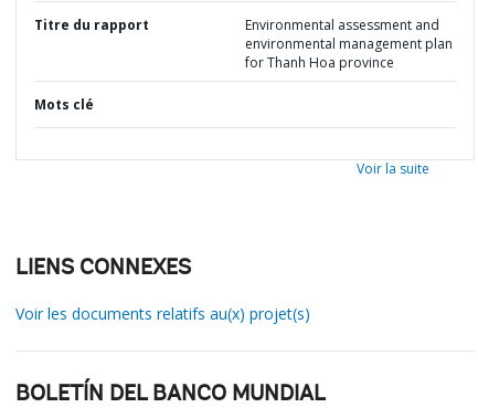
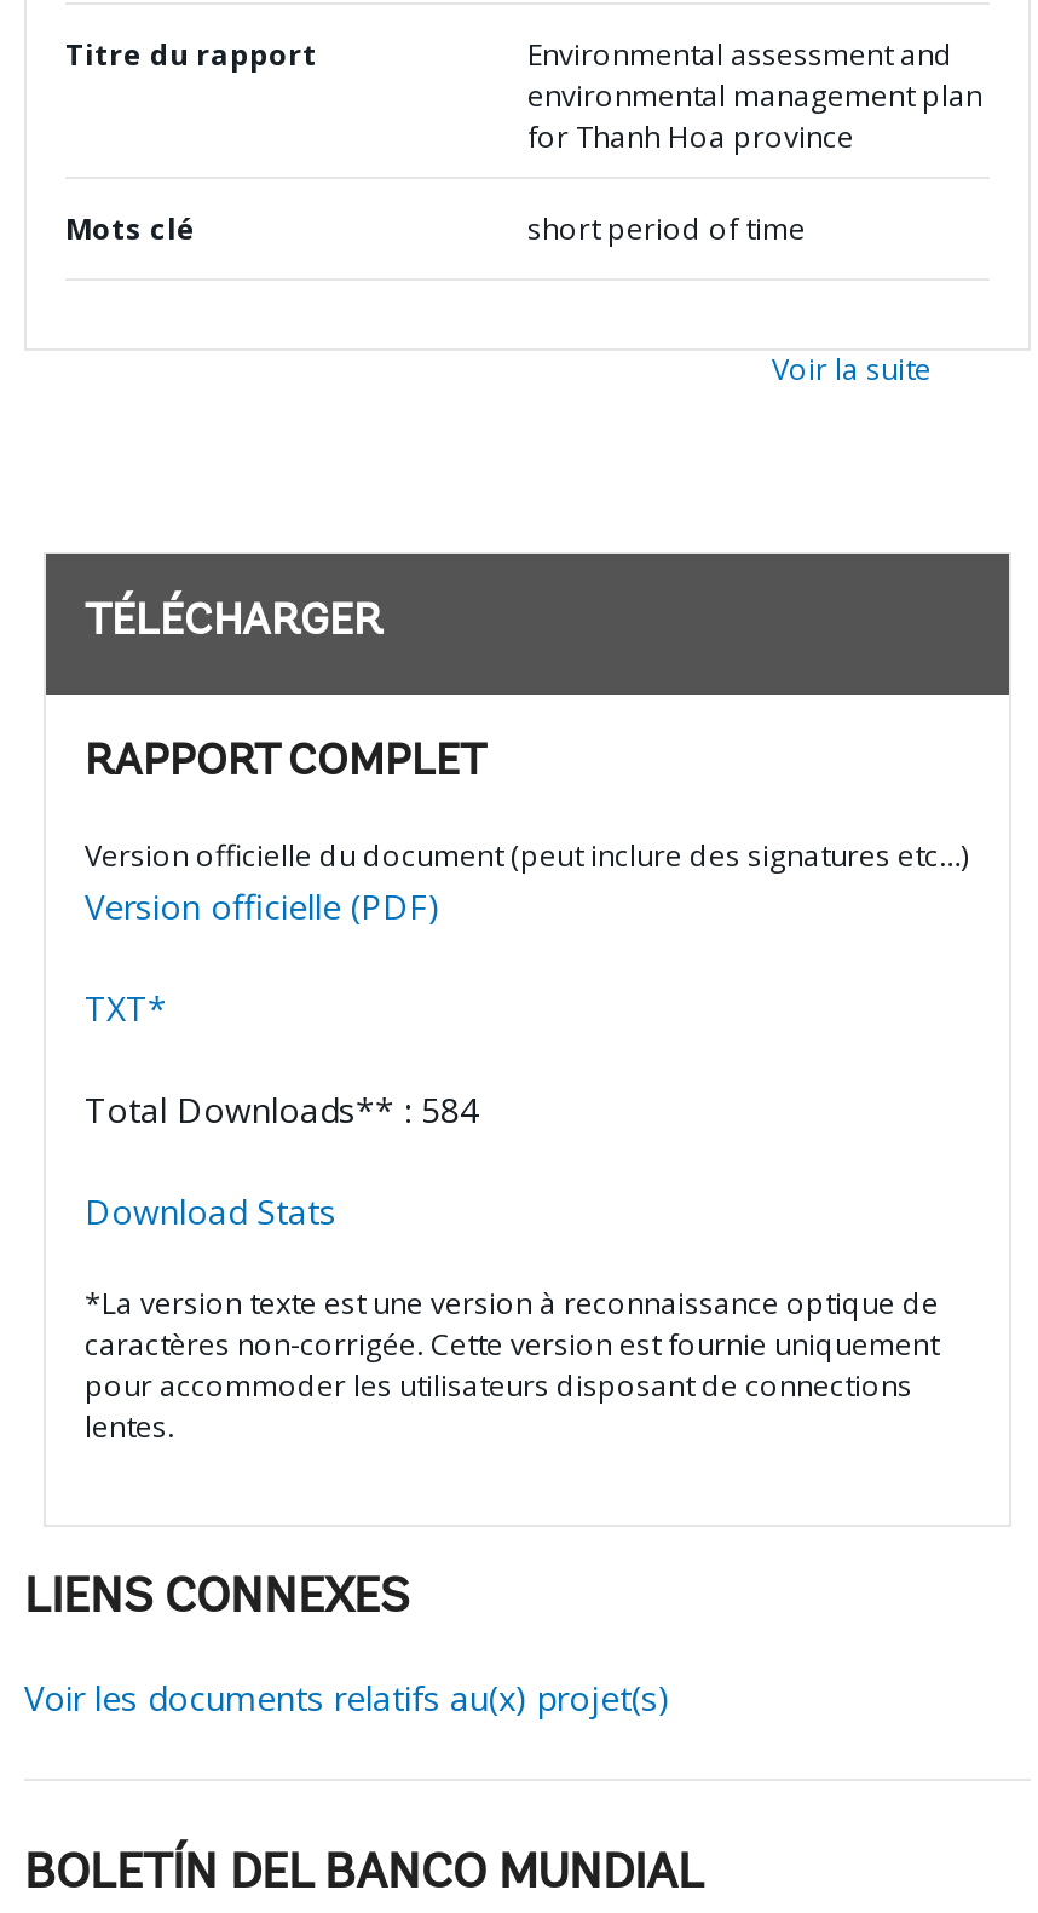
none -> [527,208,806,249] short period of time
none -> [85,603,968,1447] TÉLÉCHARGER | RAPPORT COMPLET | Version officielle du document (peut inclure des signatures etc…) | Version officielle (PDF) | TXT* | Total Downloads** : 584 | Download Stats | *La version texte est une version à reconnaissance optique de | caractères non-corrigée. Cette version est fournie uniquement | pour accommoder les utilisateurs disposant de connections | lentes.

